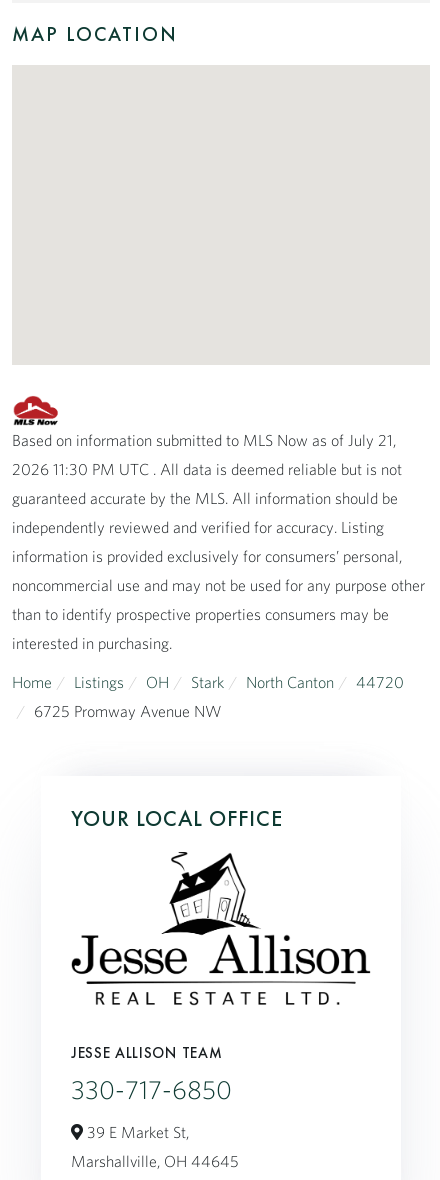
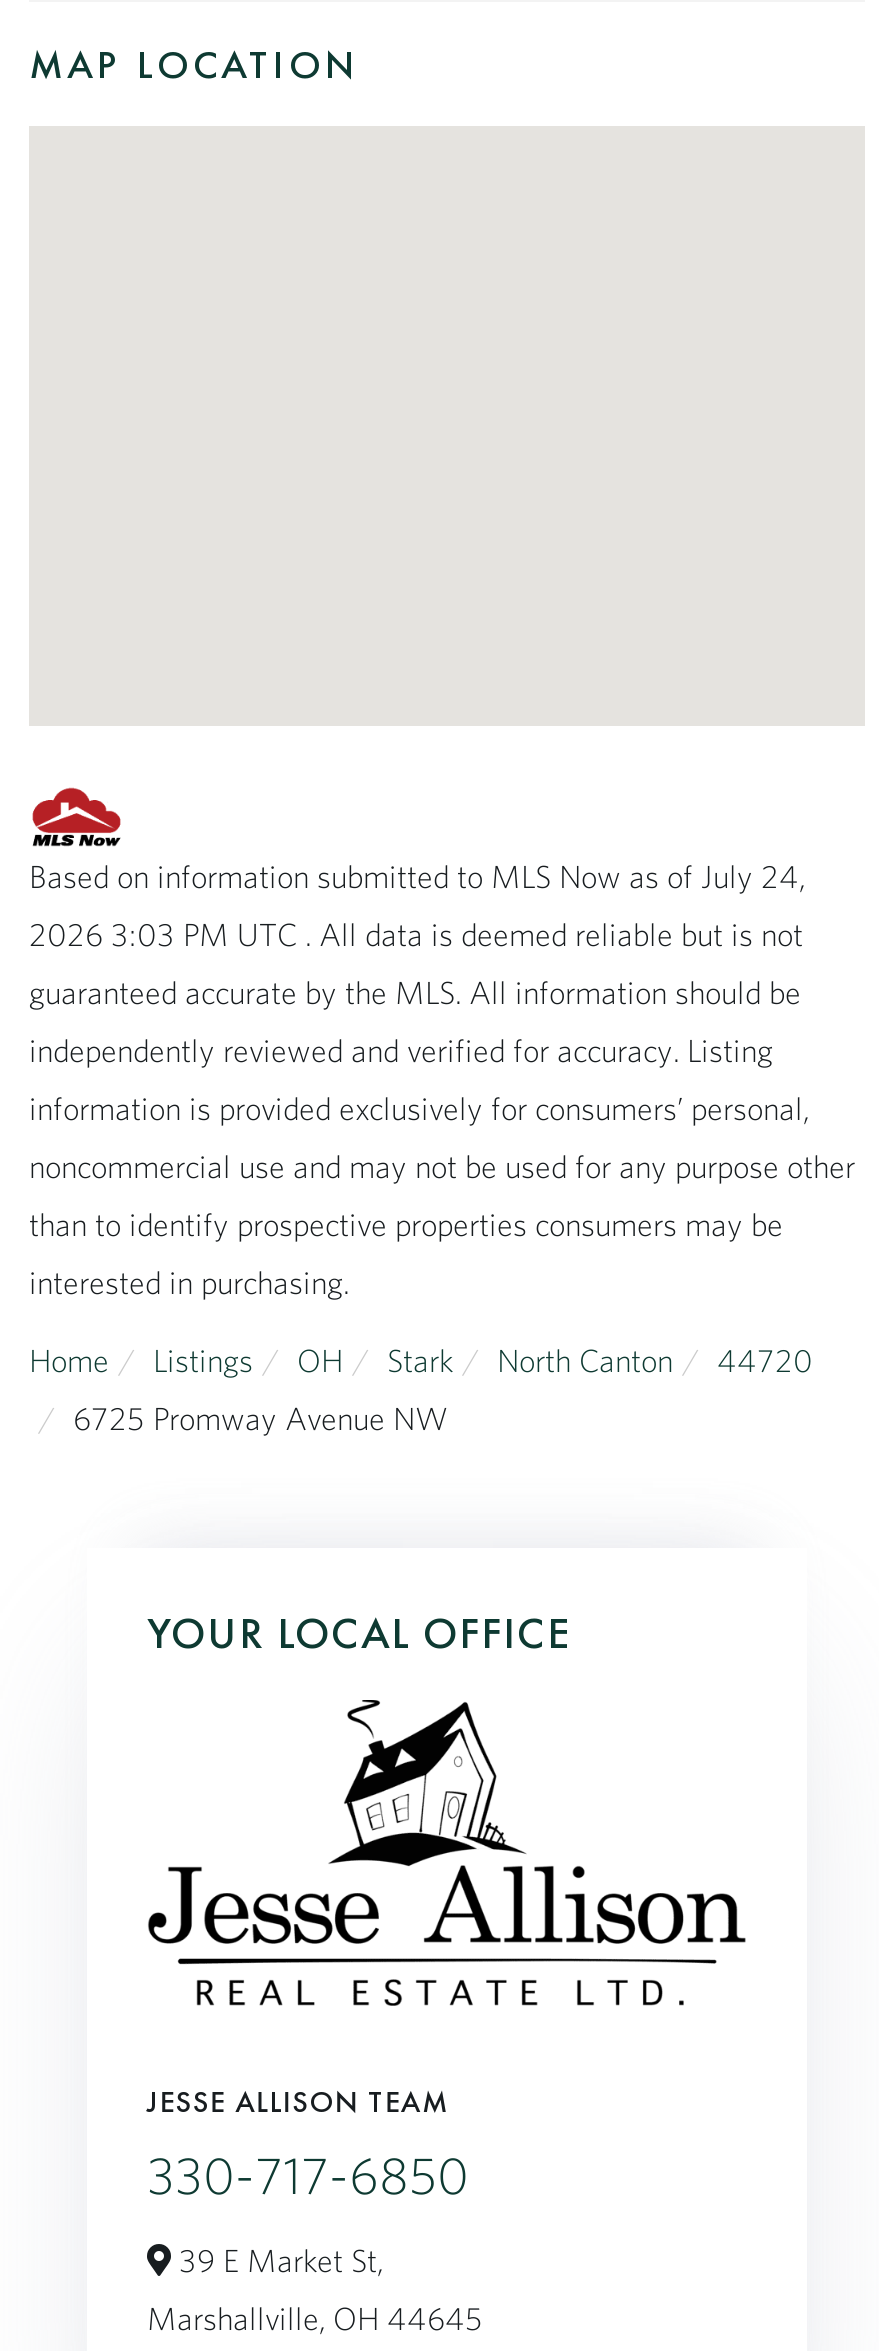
[12,430,396,450] Based on information submitted to MLS Now as of July 21, -> [29,855,805,895] Based on information submitted to MLS Now as of July 24,
[12,459,402,479] 2026 11:30 PM UTC . All data is deemed reliable but is not -> [29,913,803,953] 2026 3:03 PM UTC . All data is deemed reliable but is not

